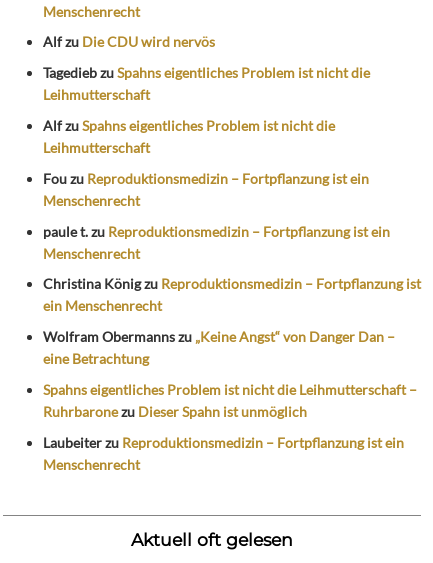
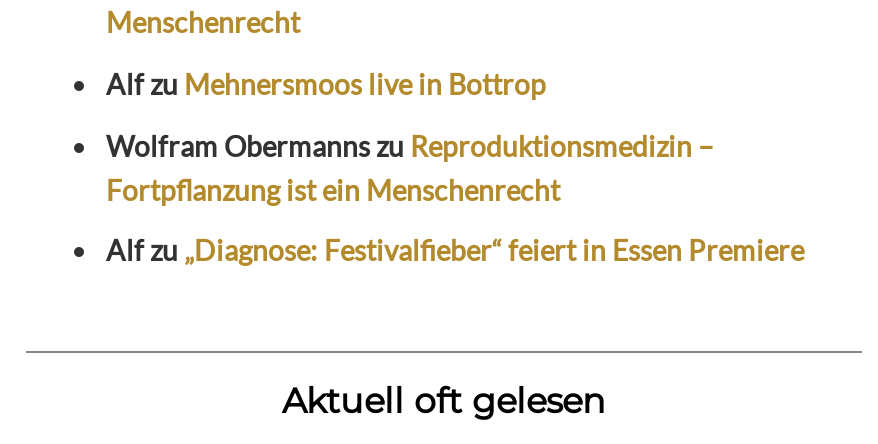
[43,33,421,473] Alf zu Die CDU wird nervös | Tagedieb zu Spahns eigentliches Problem ist nicht die | Leihmutterschaft | Alf zu Spahns eigentliches Problem ist nicht die | Leihmutterschaft | Fou zu Reproduktionsmedizin – Fortpflanzung ist ein | Menschenrecht | paule t. zu Reproduktionsmedizin – Fortpflanzung ist ein | Menschenrecht | Christina Königzu Reproduktionsmedizin – Fortpflanzung ist | ein Menschenrecht | Wolfram Obermanns zu „Keine Angst“ von Danger Dan – | eine Betrachtung | Spahns eigentliches Problem ist nicht die Leihmutterschaft – | Ruhrbarone zu Dieser Spahn ist unmöglich | Laubeiter zu Reproduktionsmedizin – Fortpflanzung ist ein | Menschenrecht -> [106,67,804,268] Alf zu Mehnersmoos live in Bottrop | Wolfram Obermanns zu Reproduktionsmedizin – | Fortpflanzung ist ein Menschenrecht | Alf zu „Diagnose: Festivalfieber“ feiert in Essen Premiere

